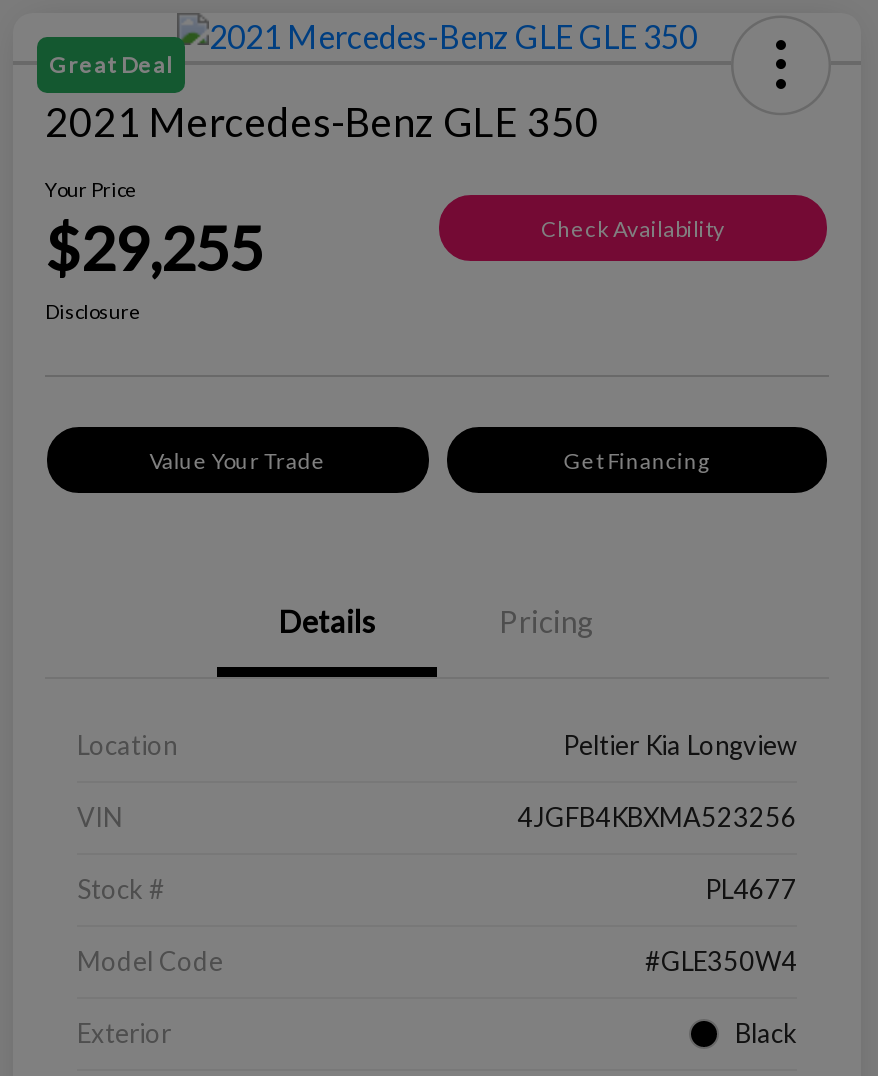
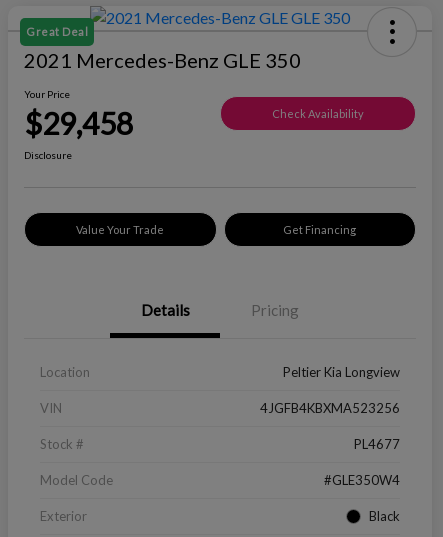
[45,211,263,283] $29,255 -> [24,105,133,141] $29,458

